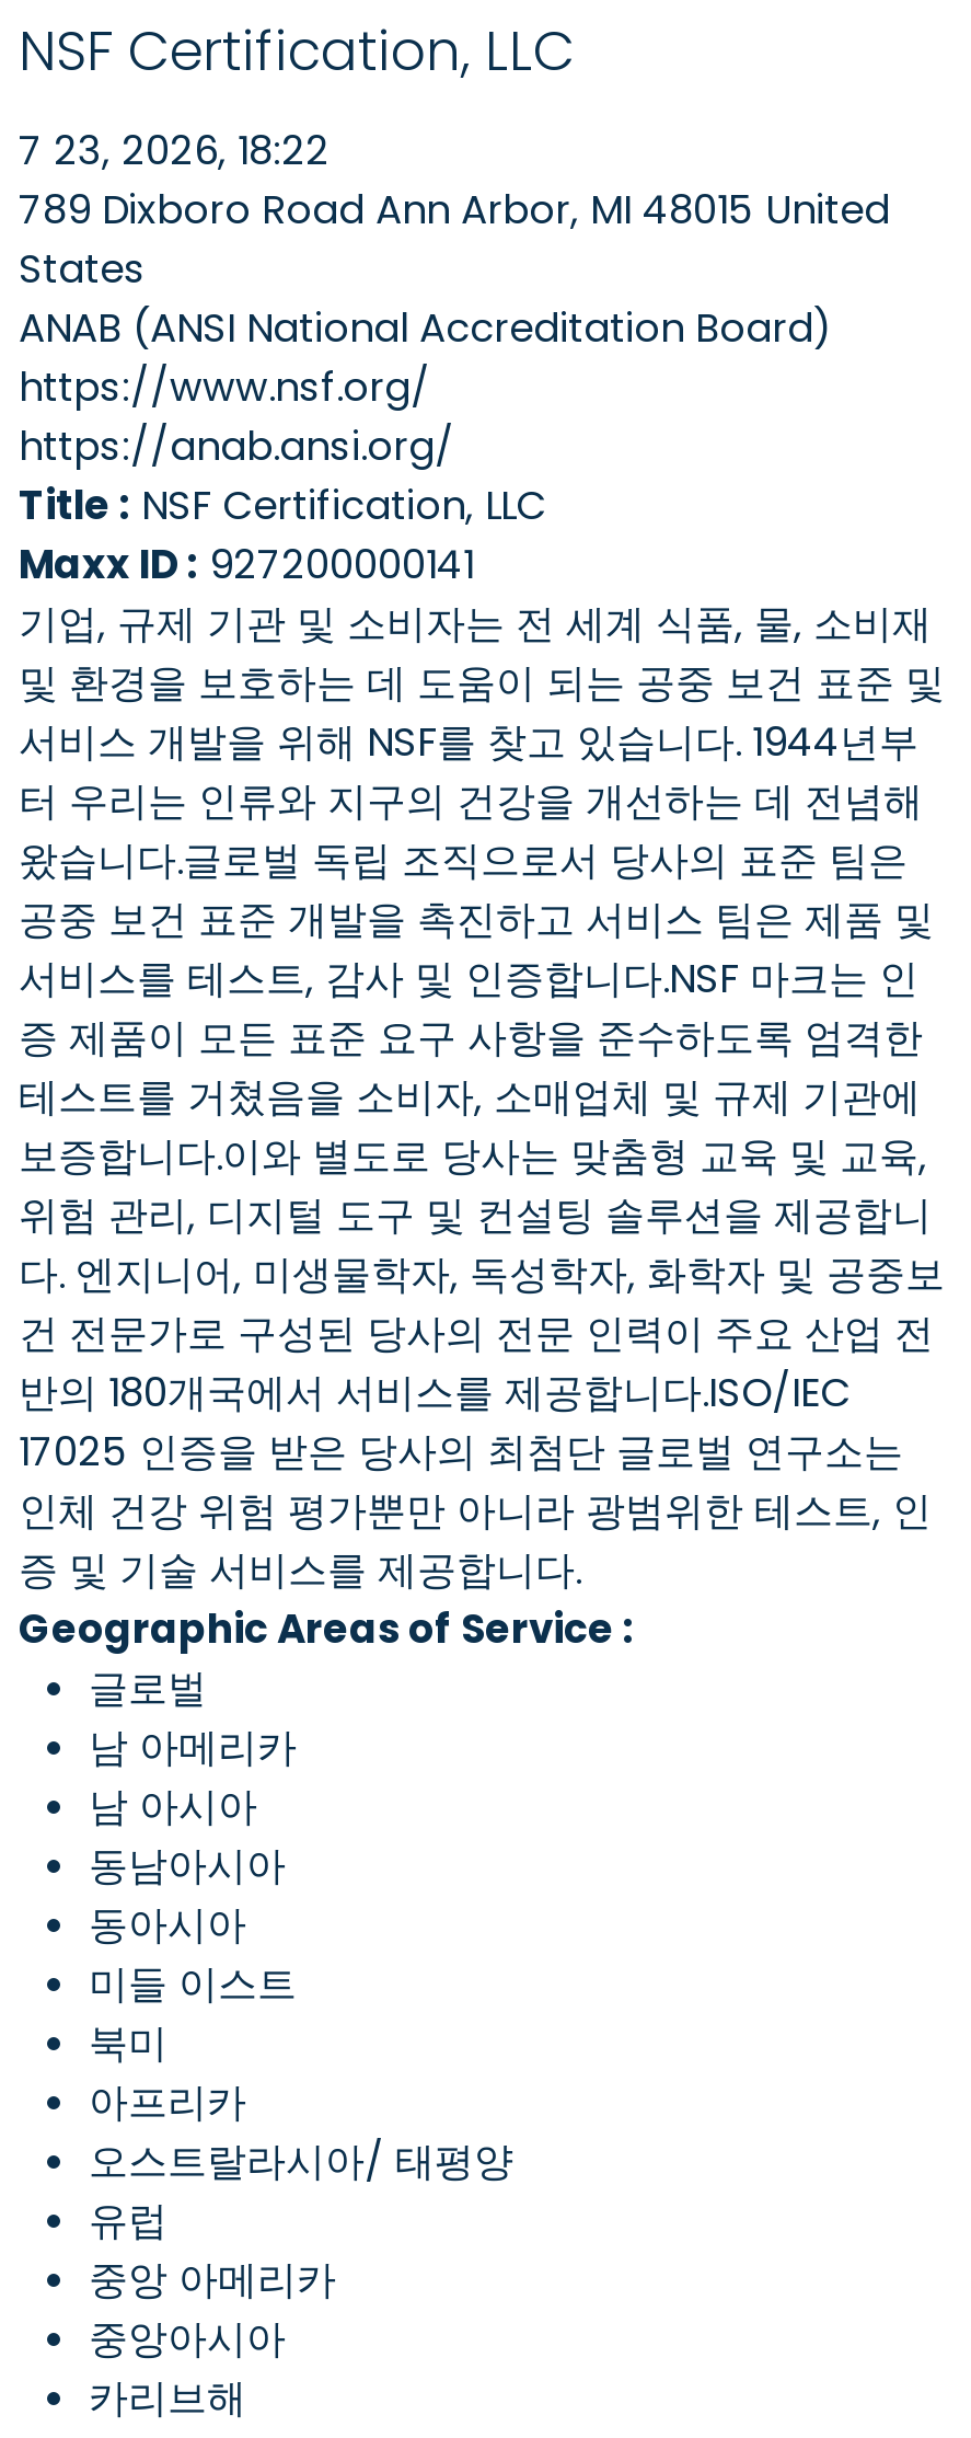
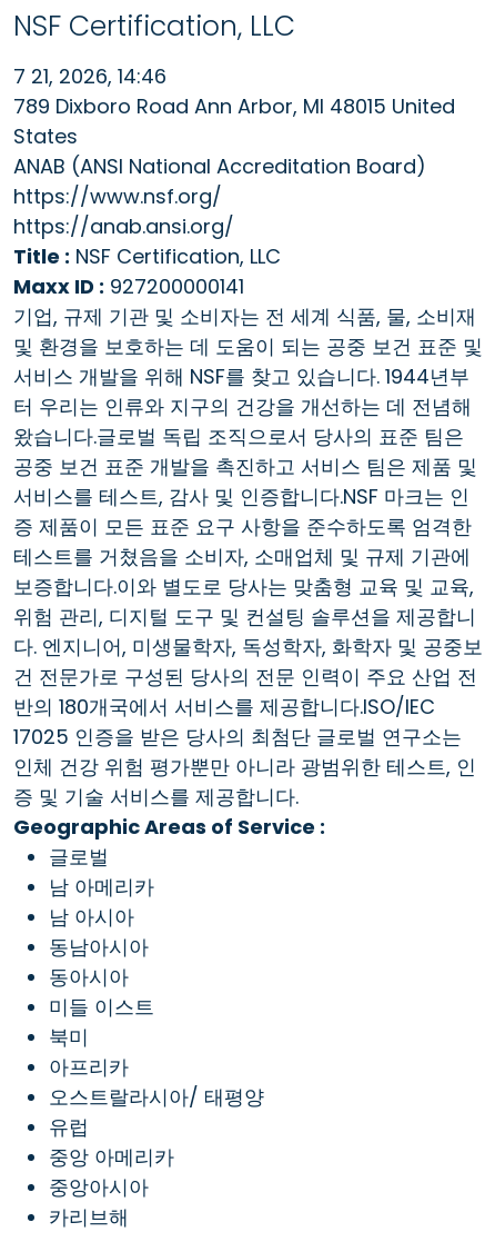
[19,122,330,177] 7 23, 2026, 18:22 -> [13,62,166,90] 7 21, 2026, 14:46

